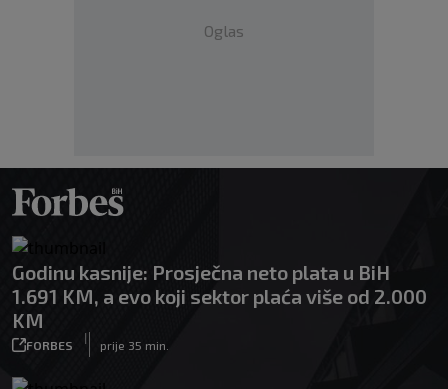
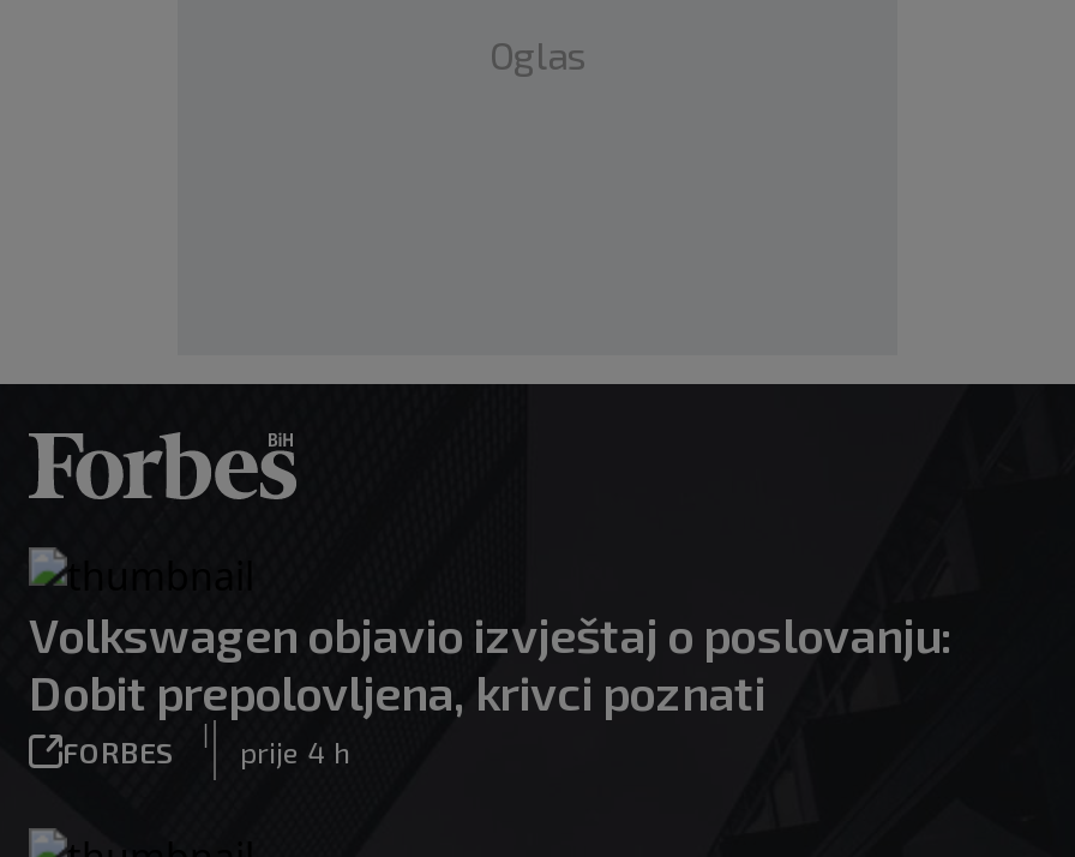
[12,260,427,332] Godinu kasnije: Prosječna neto plata u BiH | 1.691 KM, a evo koji sektor plaća više od 2.000 | KM -> [29,605,953,720] Volkswagen objavio izvještaj o poslovanju: | Dobit prepolovljena, krivci poznati
[26,337,169,351] FORBES prije 35 min. -> [62,733,350,767] FORBES prije 4 h

